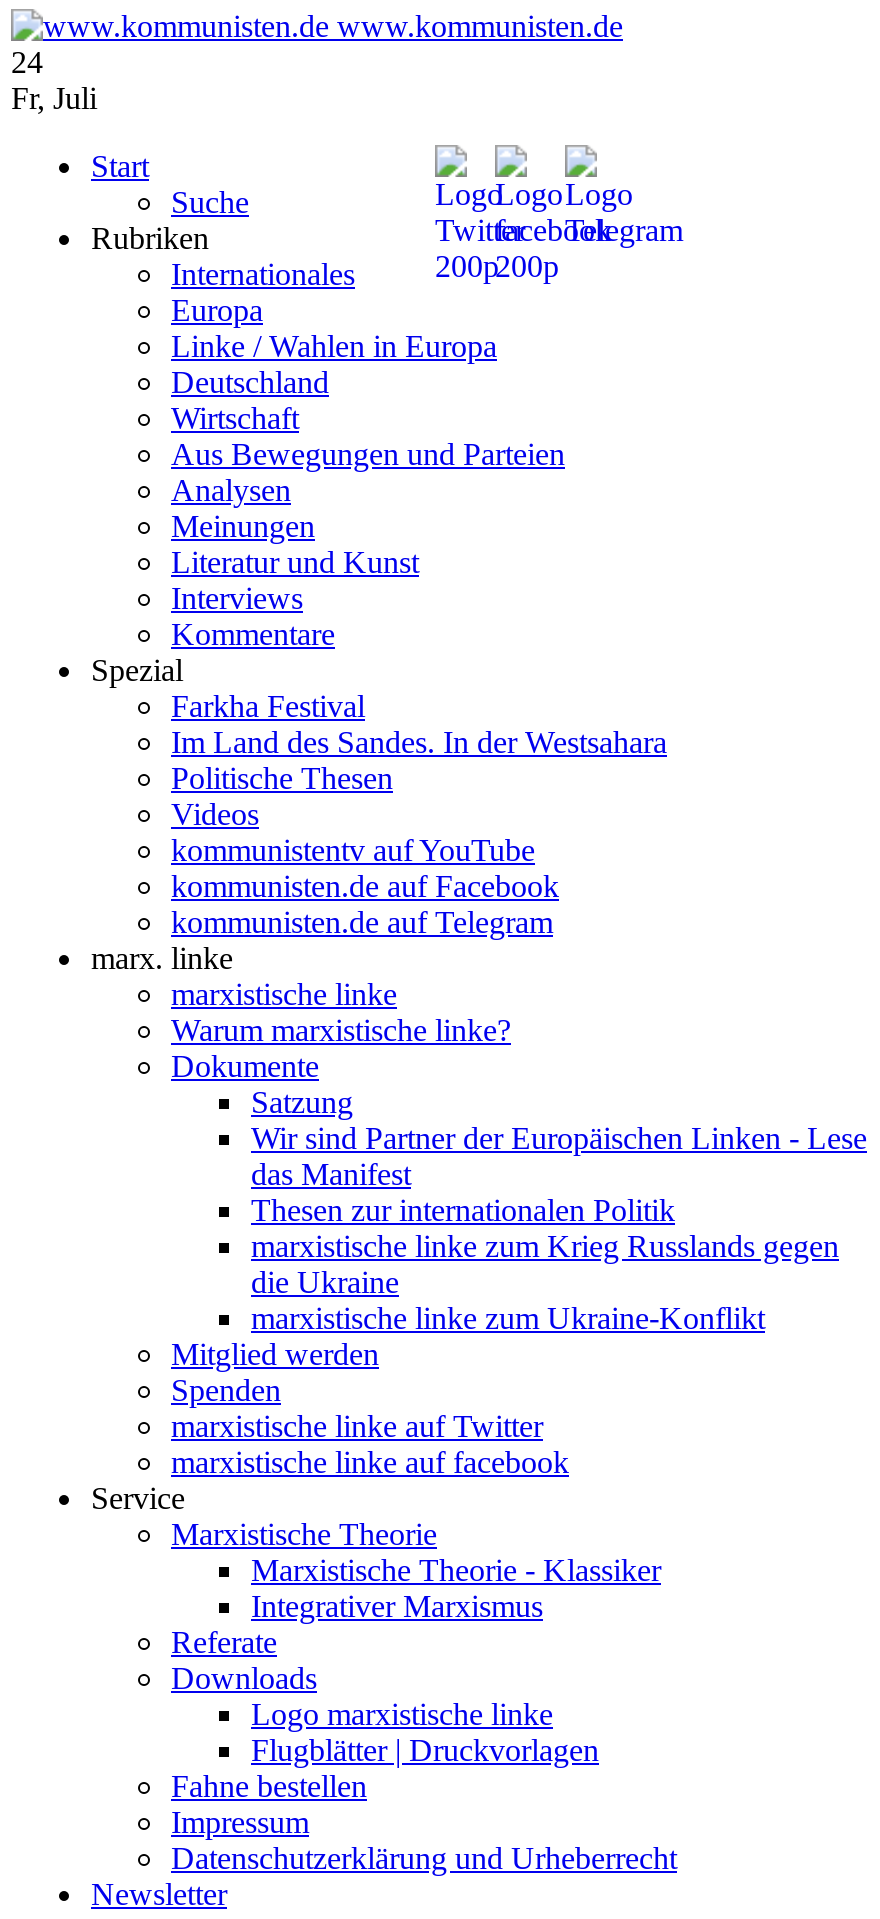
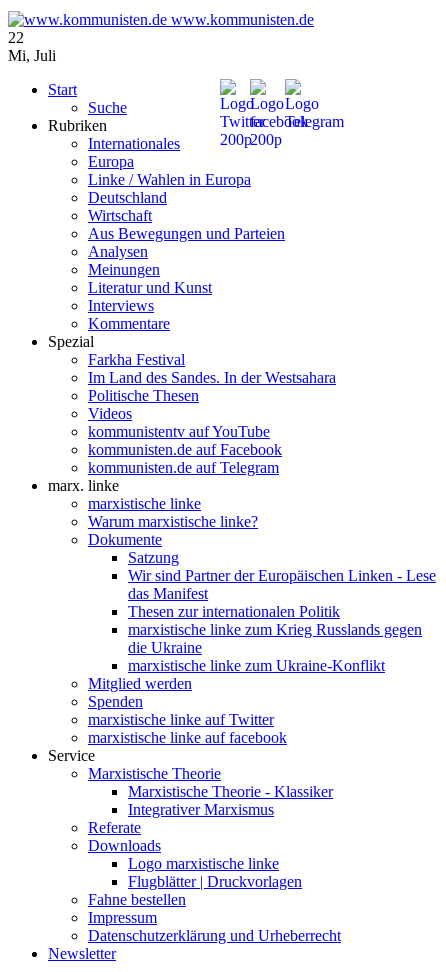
[11,45,43,79] 24 -> [8,29,24,46] 22
[11,81,97,115] Fr, Juli -> [8,47,56,64] Mi, Juli

